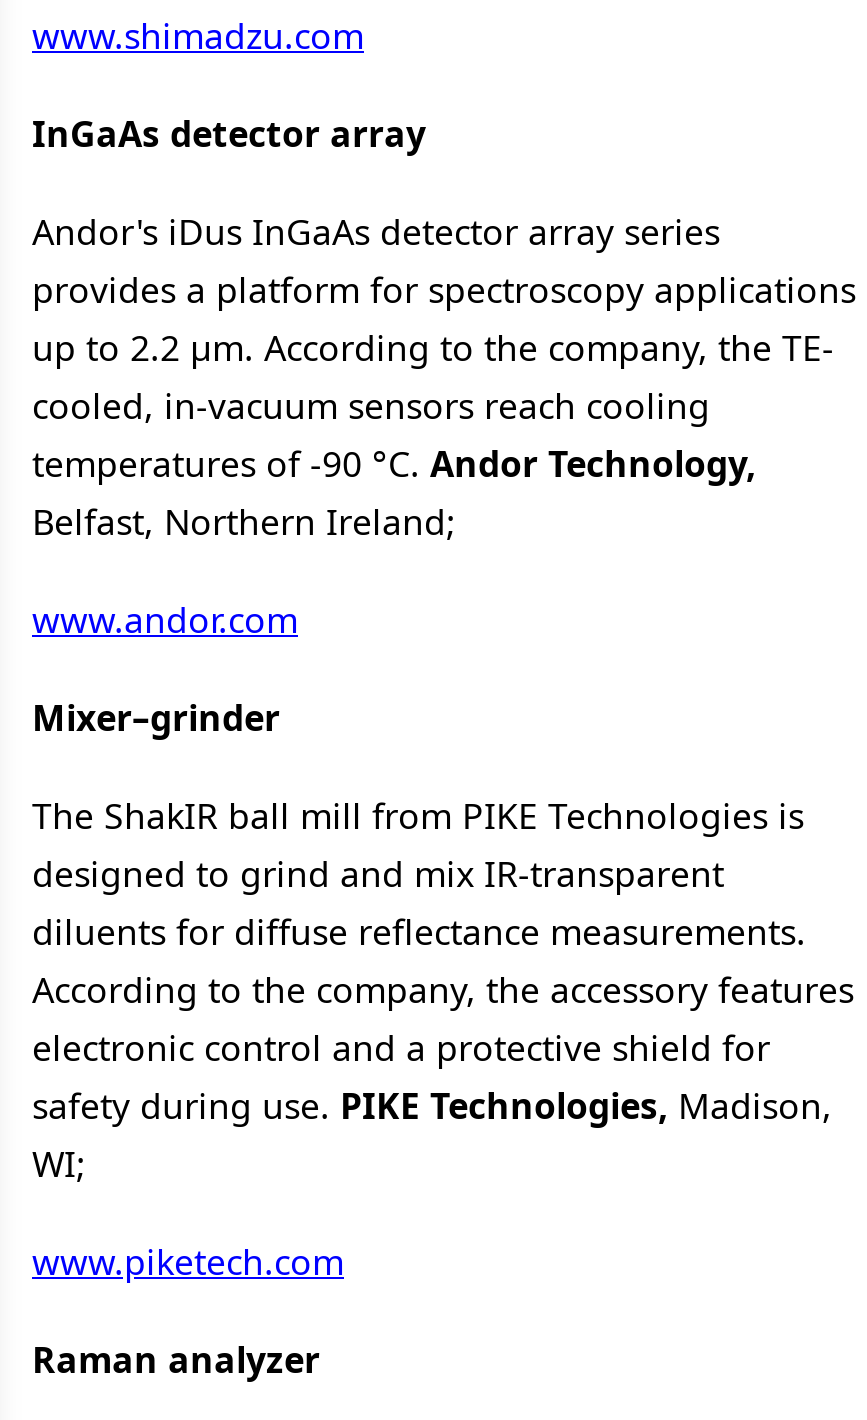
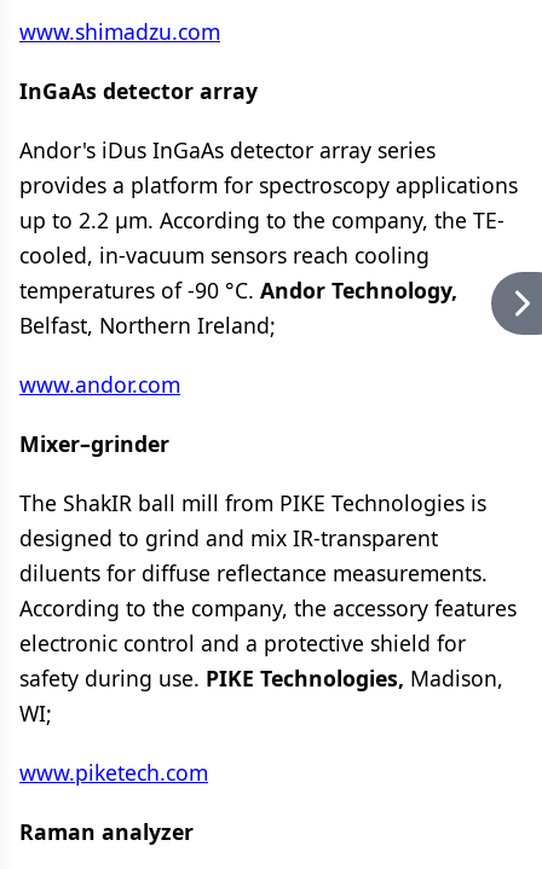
none -> [490,271,538,336] [image]

